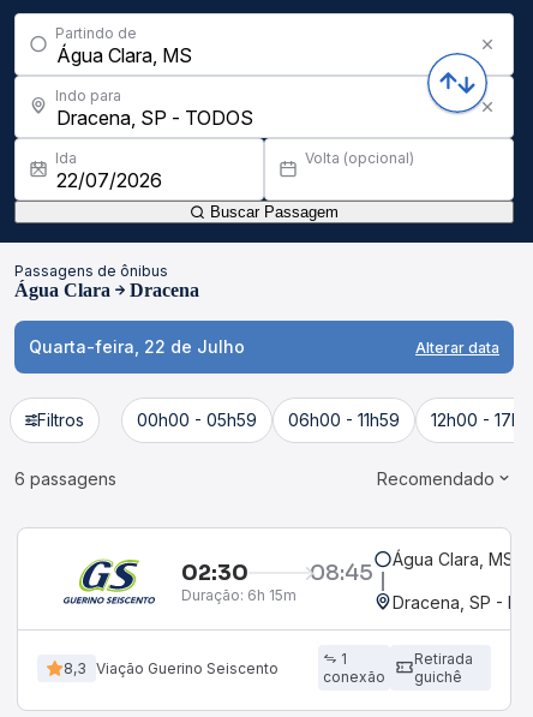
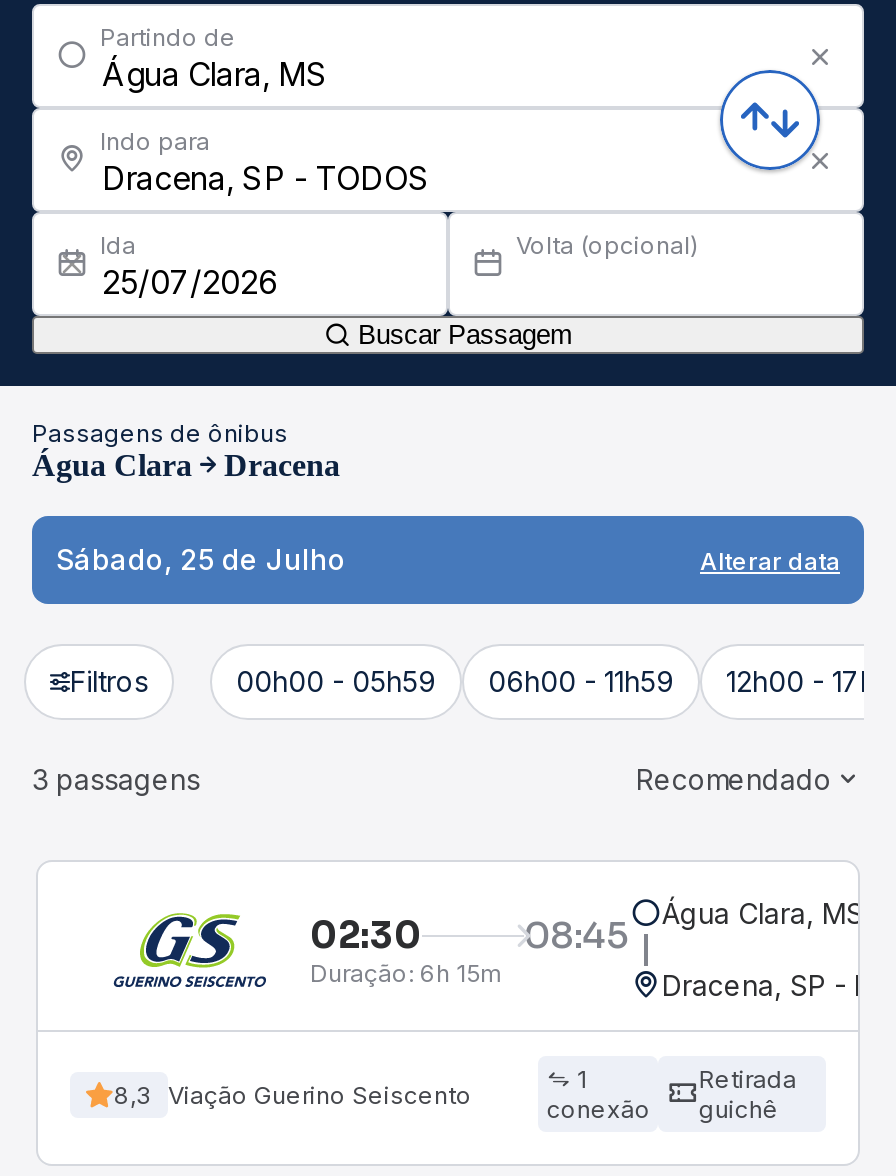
[29,336,245,357] Quarta-feira, 22 de Julho -> [56,542,346,576] Sábado, 25 de Julho
[14,468,116,489] 6 passagens -> [32,762,200,796] 3 passagens

